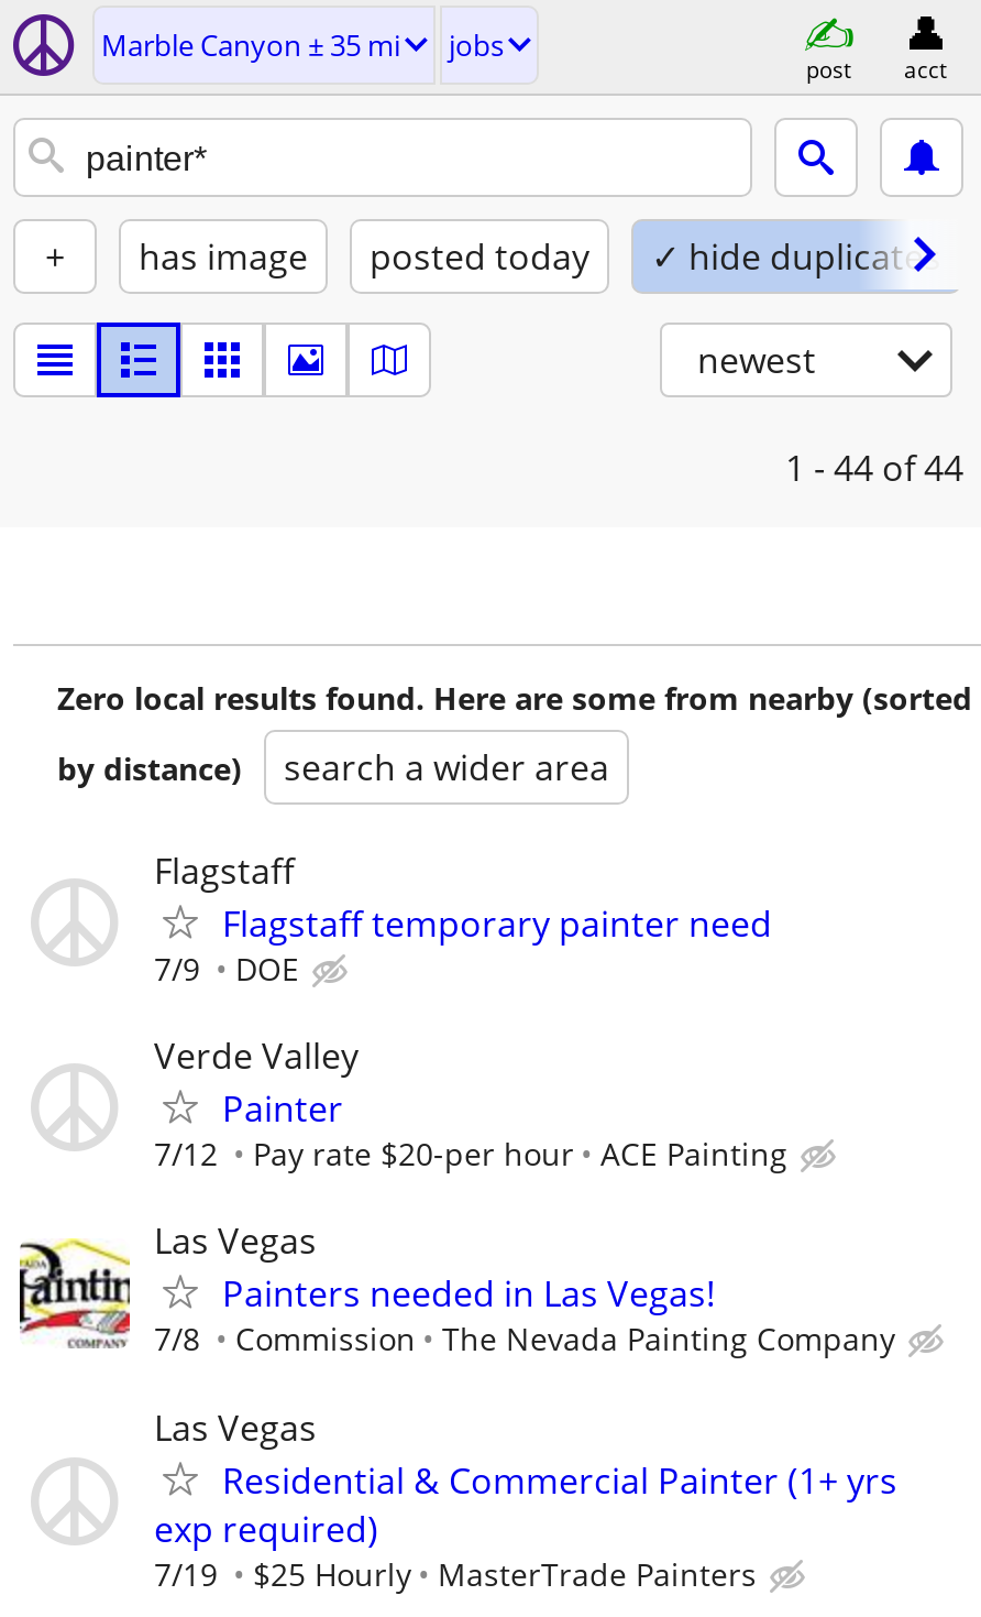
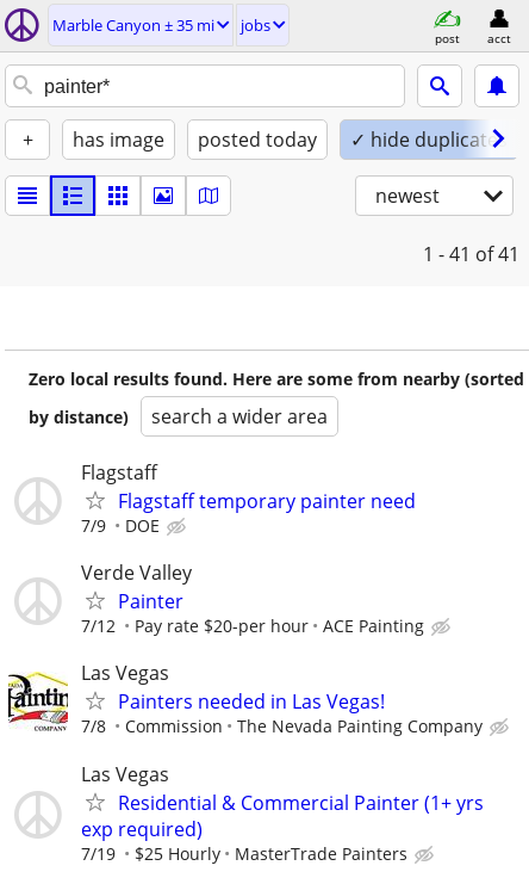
[785,444,963,492] 1 - 44 of 44 -> [423,241,519,267] 1 - 41 of 41

